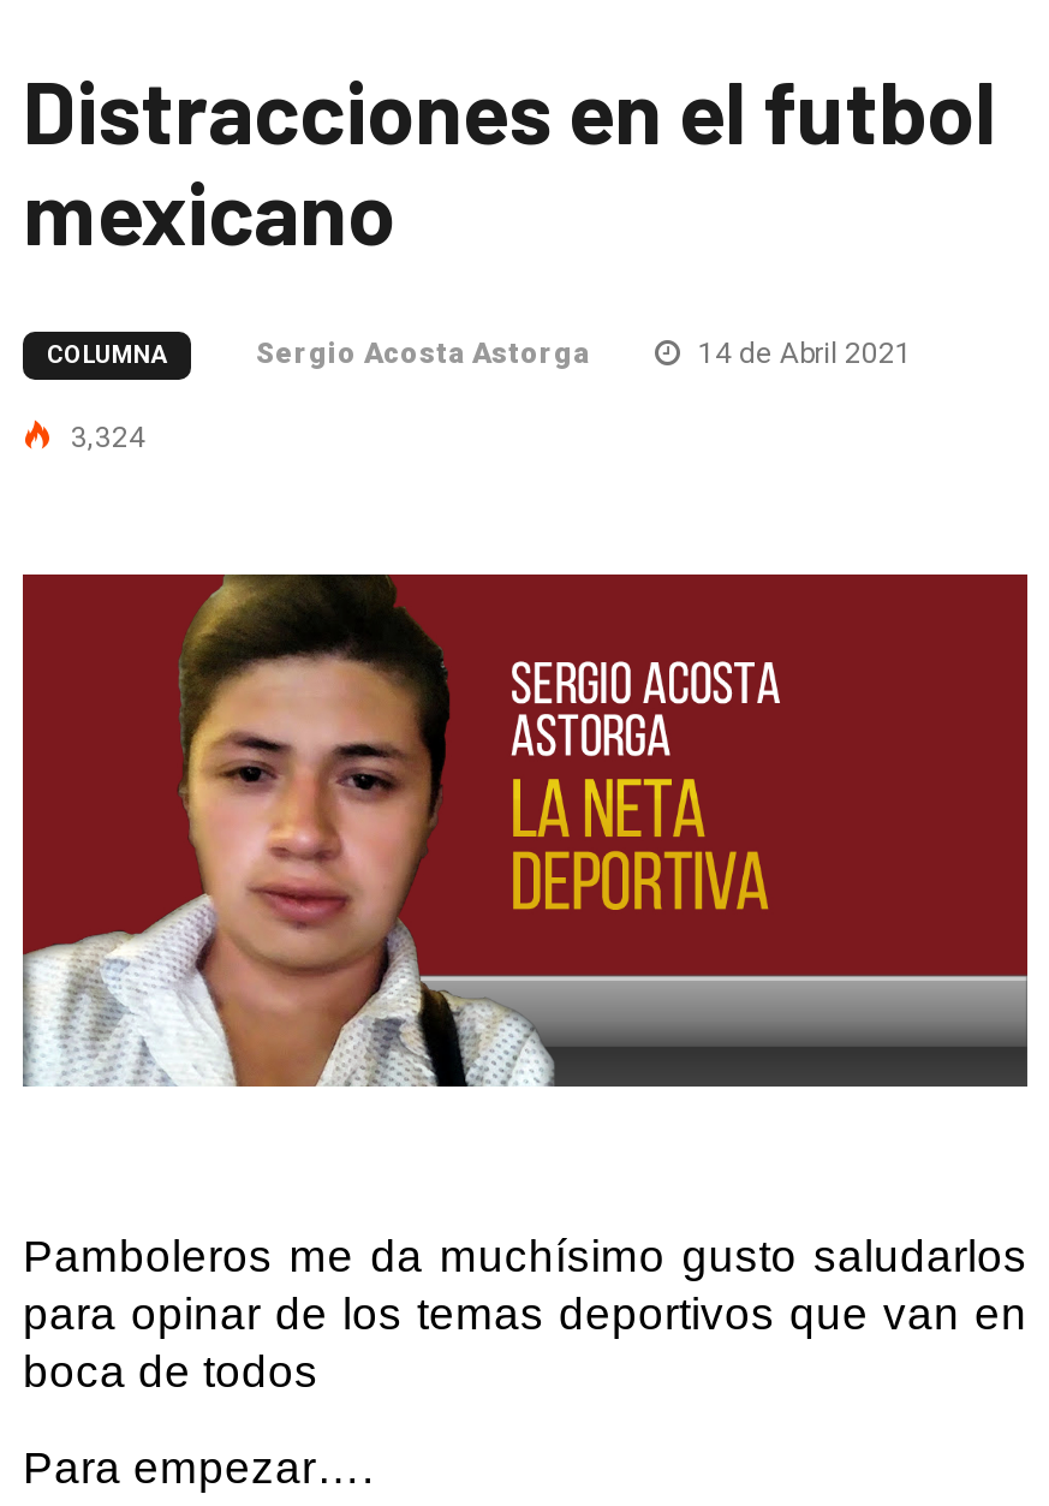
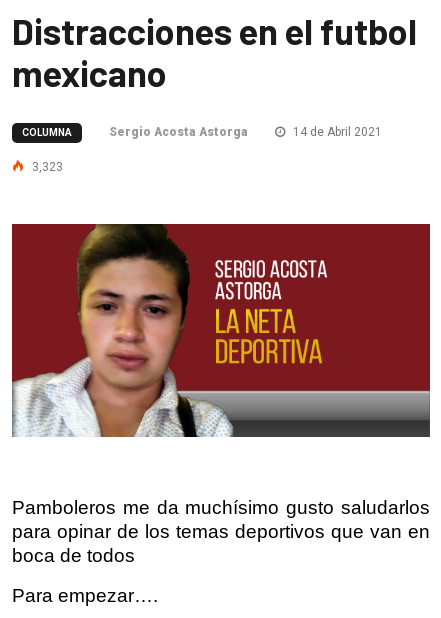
[64,419,145,453] 3,324 -> [29,159,63,173] 3,323

